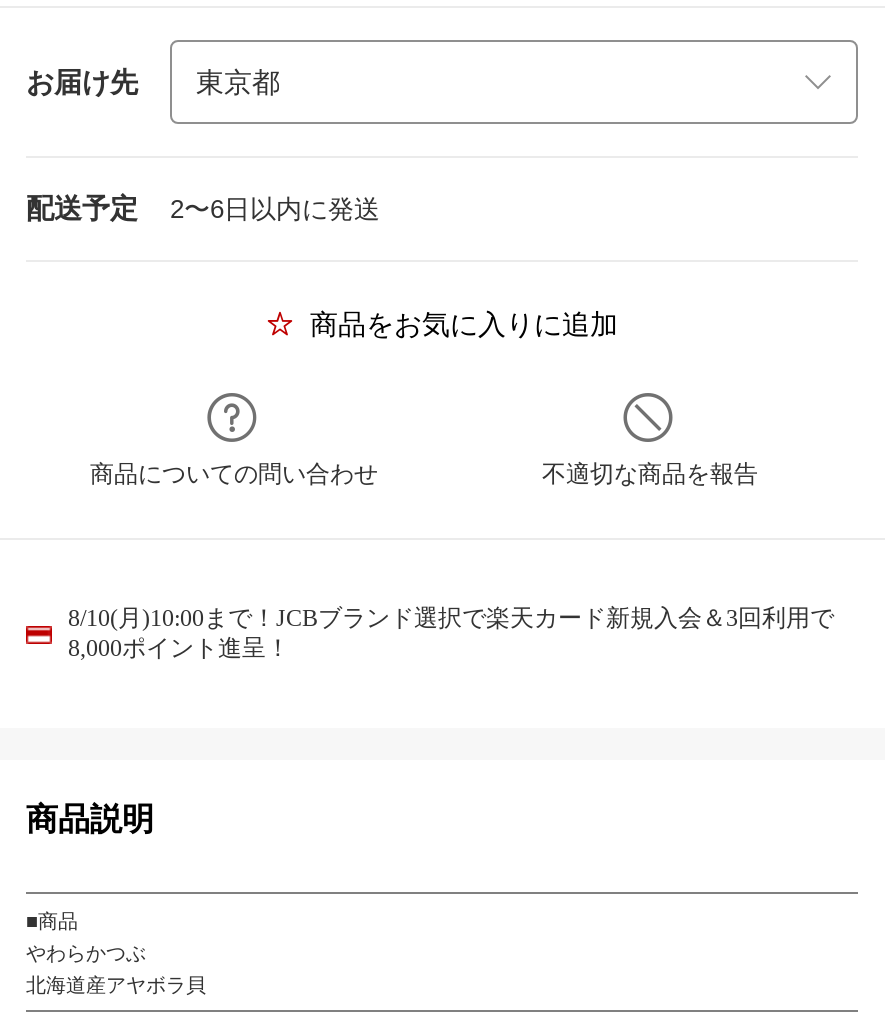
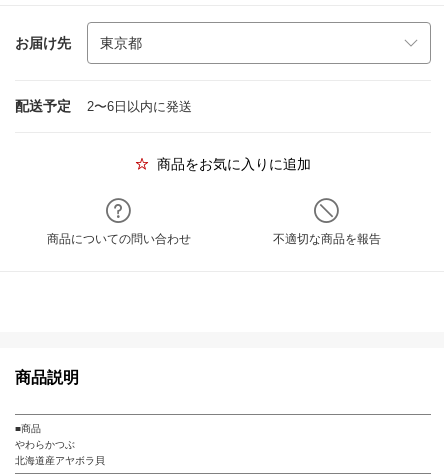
[68,604,834,662] 8/10(月)10:00まで！JCBブランド選択で楽天カード新規入会＆3回利用で | 8,000ポイント進呈！ -> none

